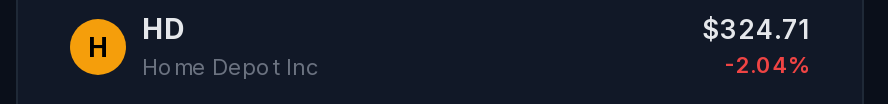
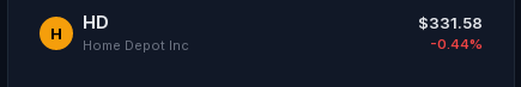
[702,13,810,45] $324.71 -> [418,13,483,32] $331.58
[724,51,810,79] -2.04% -> [430,36,483,52] -0.44%

